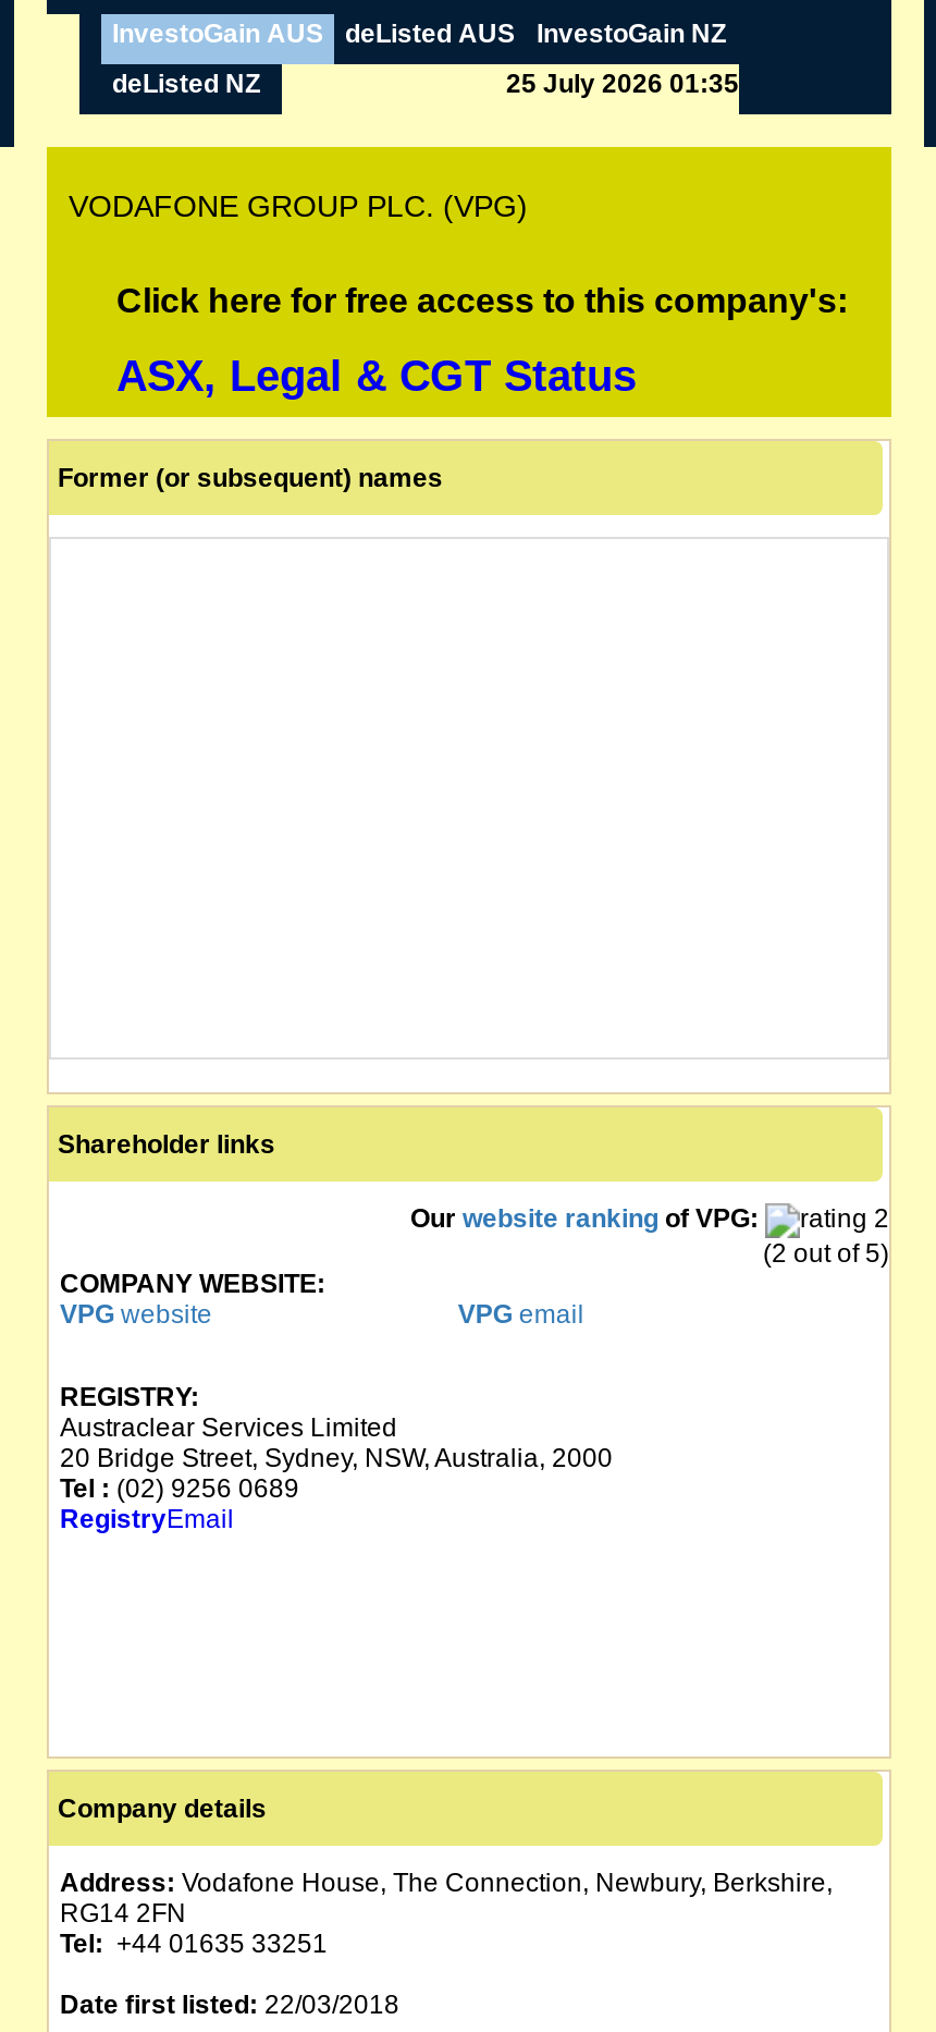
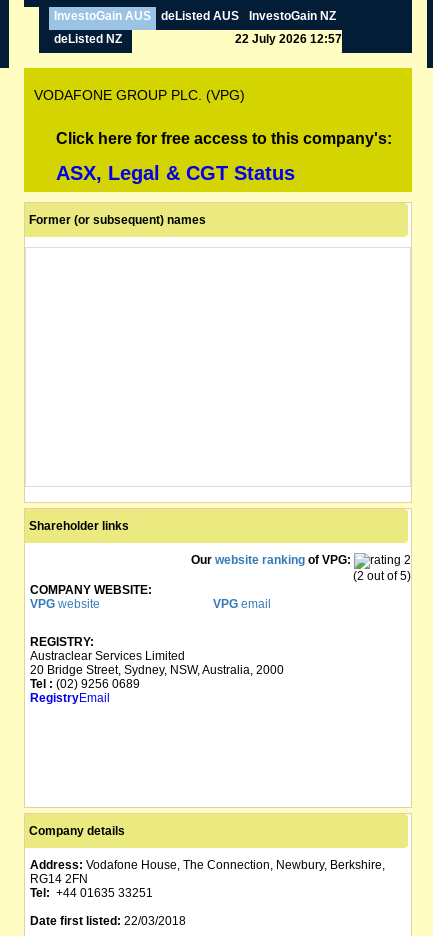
[506,69,739,99] 25 July 2026 01:35 -> [235,32,342,46] 22 July 2026 12:57

